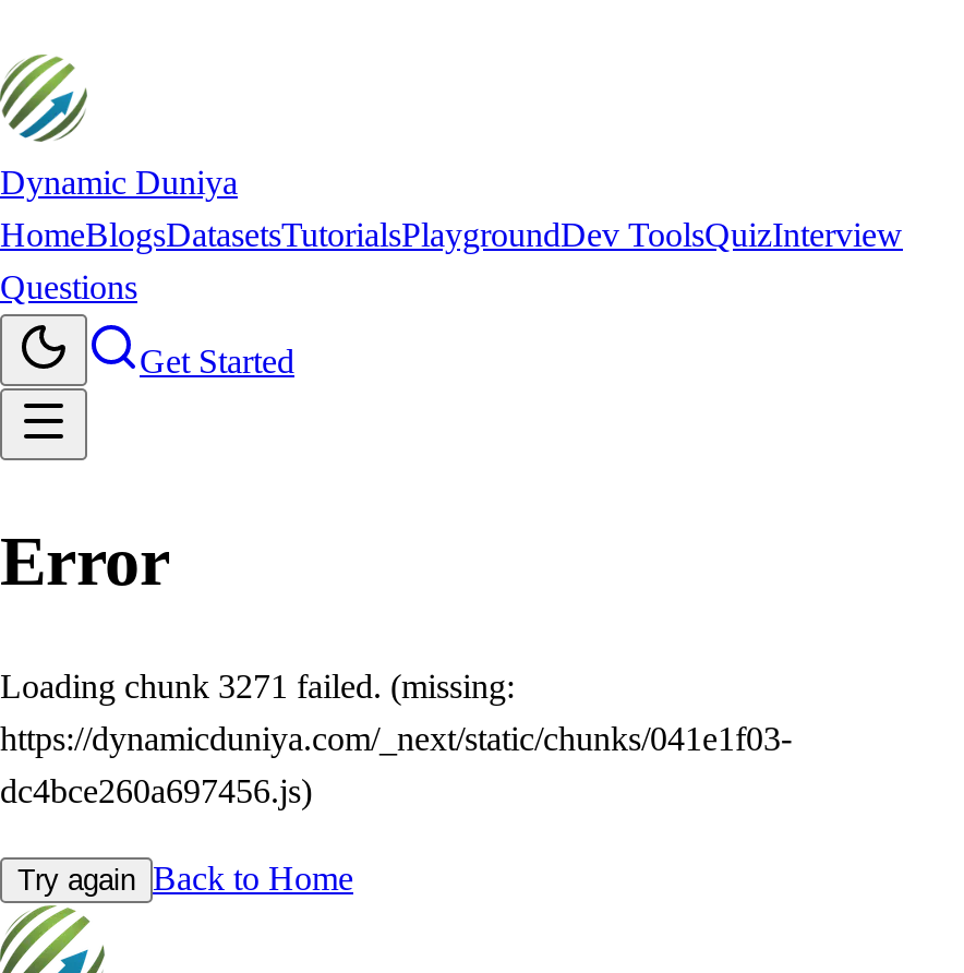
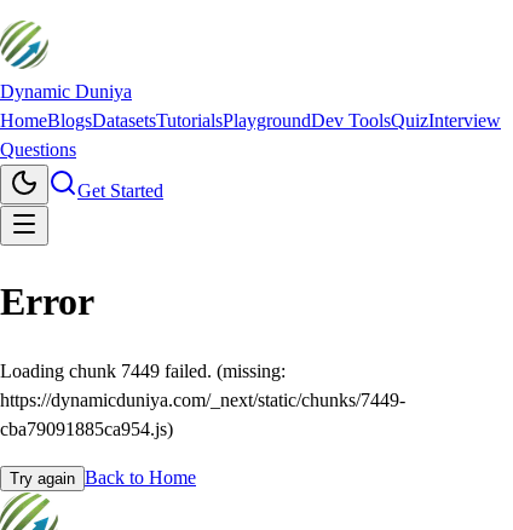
[0,667,792,809] Loading chunk 3271 failed. (missing: | https://dynamicduniya.com/_next/static/chunks/041e1f03- | dc4bce260a697456.js) -> [0,360,405,439] Loading chunk 7449 failed. (missing: | https://dynamicduniya.com/_next/static/chunks/7449- | cba79091885ca954.js)

